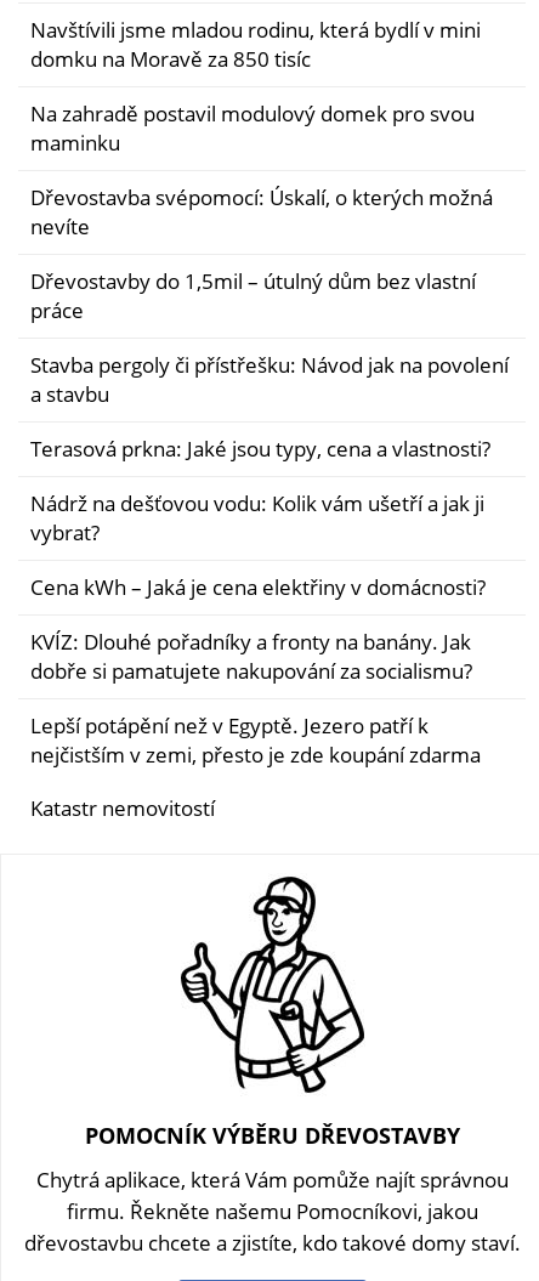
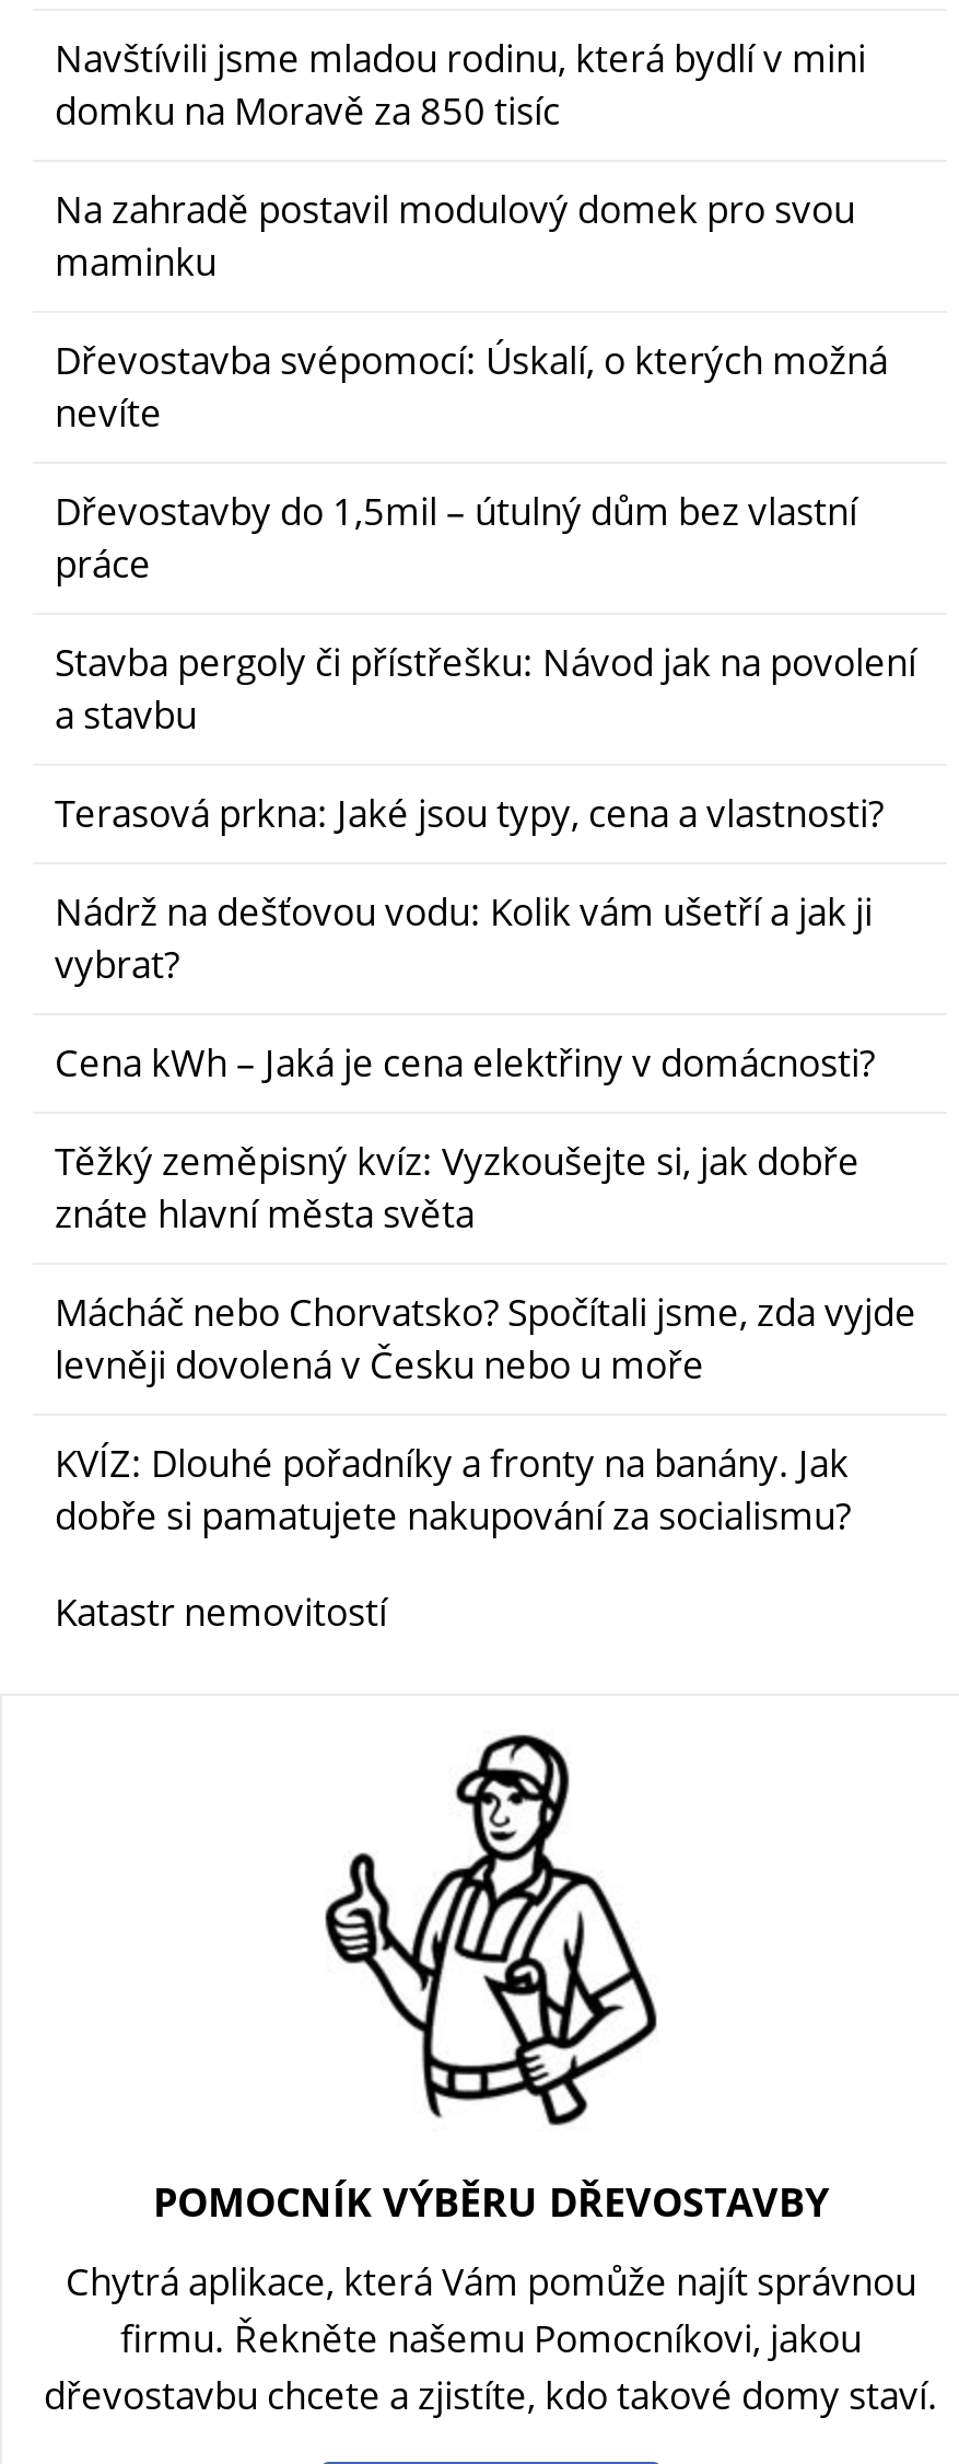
none -> [55,1135,916,1389] Těžký zeměpisný kvíz: Vyzkoušejte si, jak dobře | znáte hlavní města světa | Mácháč nebo Chorvatsko? Spočítali jsme, zda vyjde | levněji dovolená v Česku nebo u moře
moved [30,627,472,684] -> [55,1437,851,1540]: KVÍZ: Dlouhé pořadníky a fronty na banány. Jak | dobře si pamatujete nakupování za socialismu?
[30,711,481,768] Lepší potápění než v Egyptě. Jezero patří k | nejčistším v zemi, přesto je zde koupání zdarma -> none

